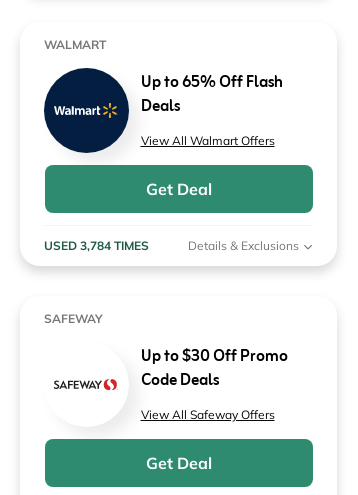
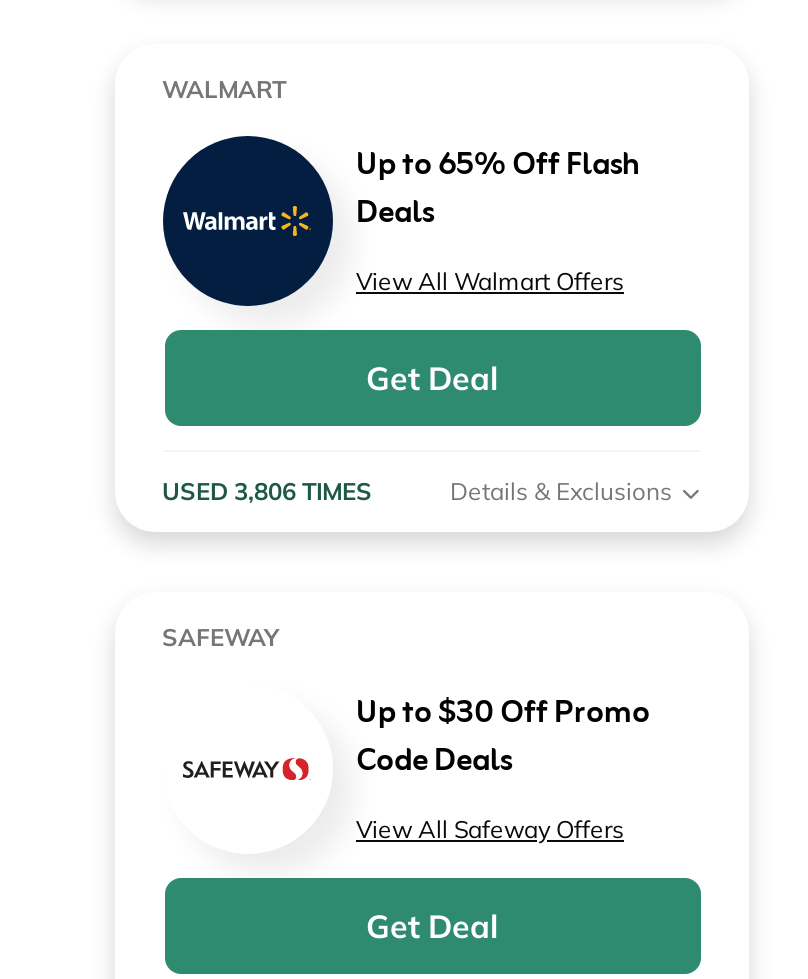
[43,238,148,253] USED 3,784 TIMES -> [162,476,372,506] USED 3,806 TIMES

